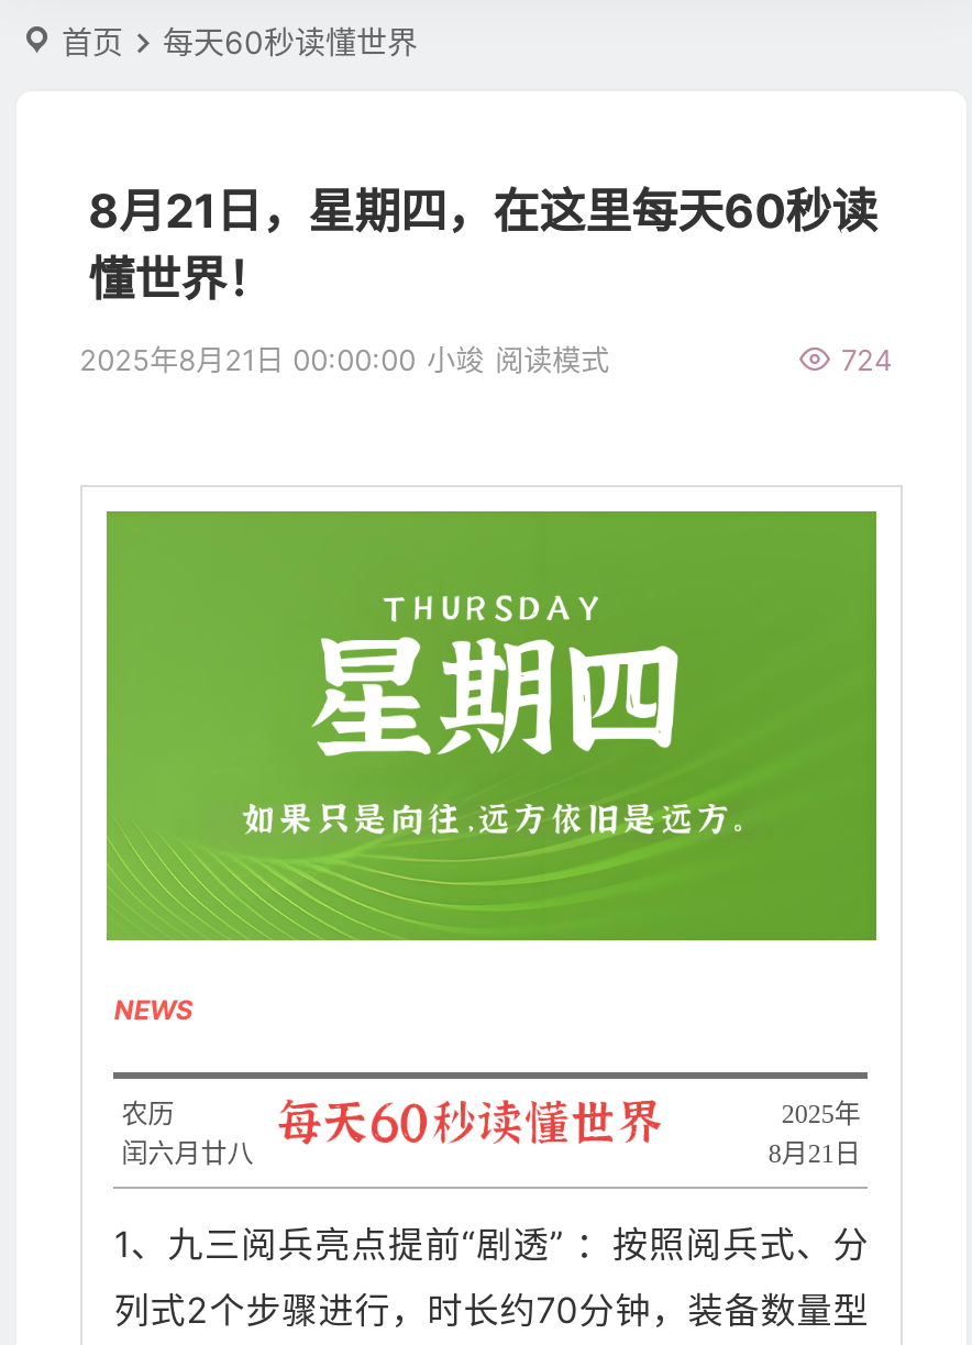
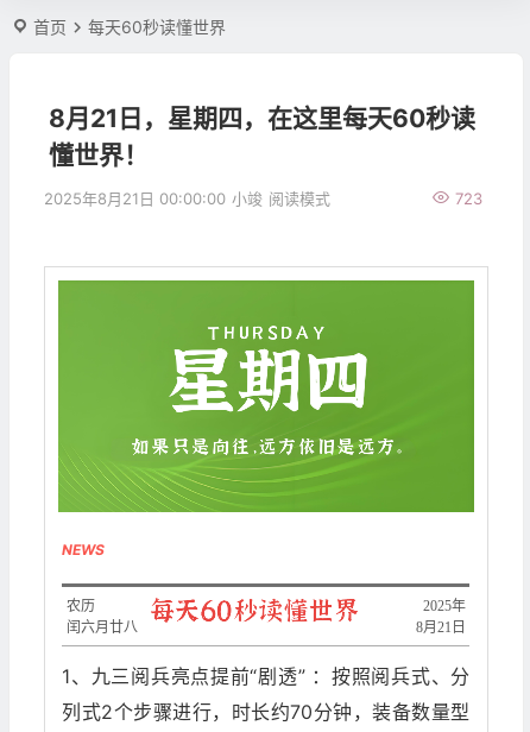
[841,342,892,377] 724 -> [455,189,482,208] 723

